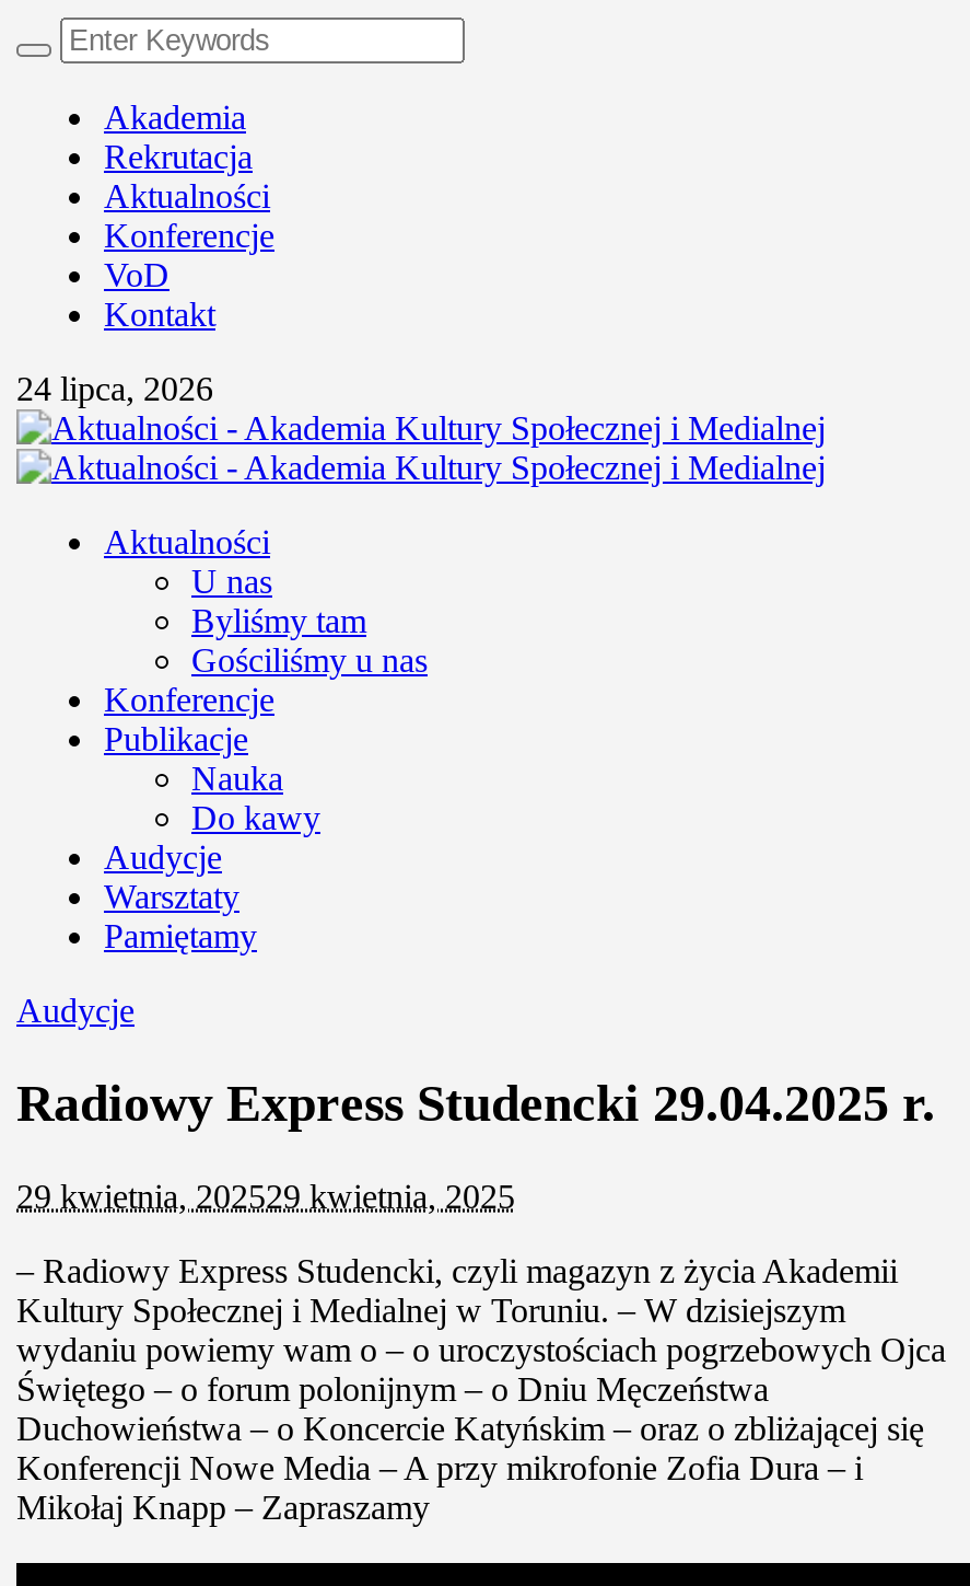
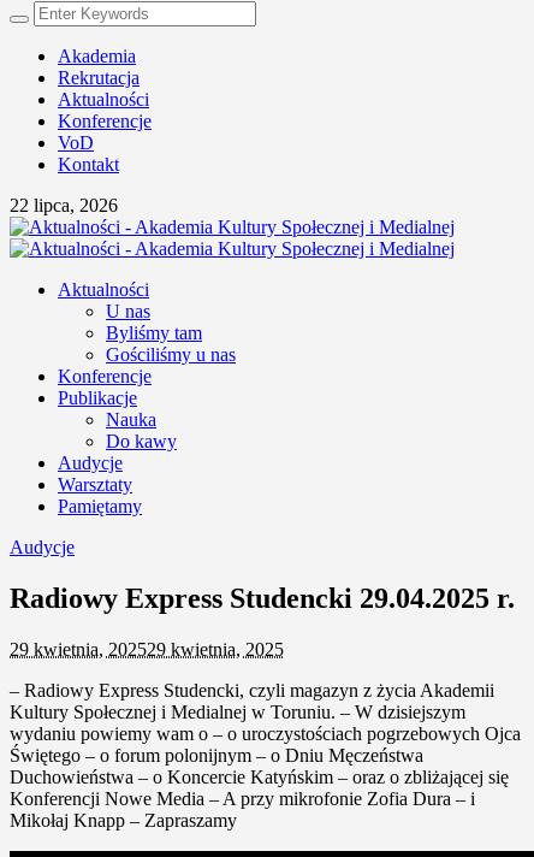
[16,370,213,407] 24 lipca, 2026 -> [10,195,118,215] 22 lipca, 2026

